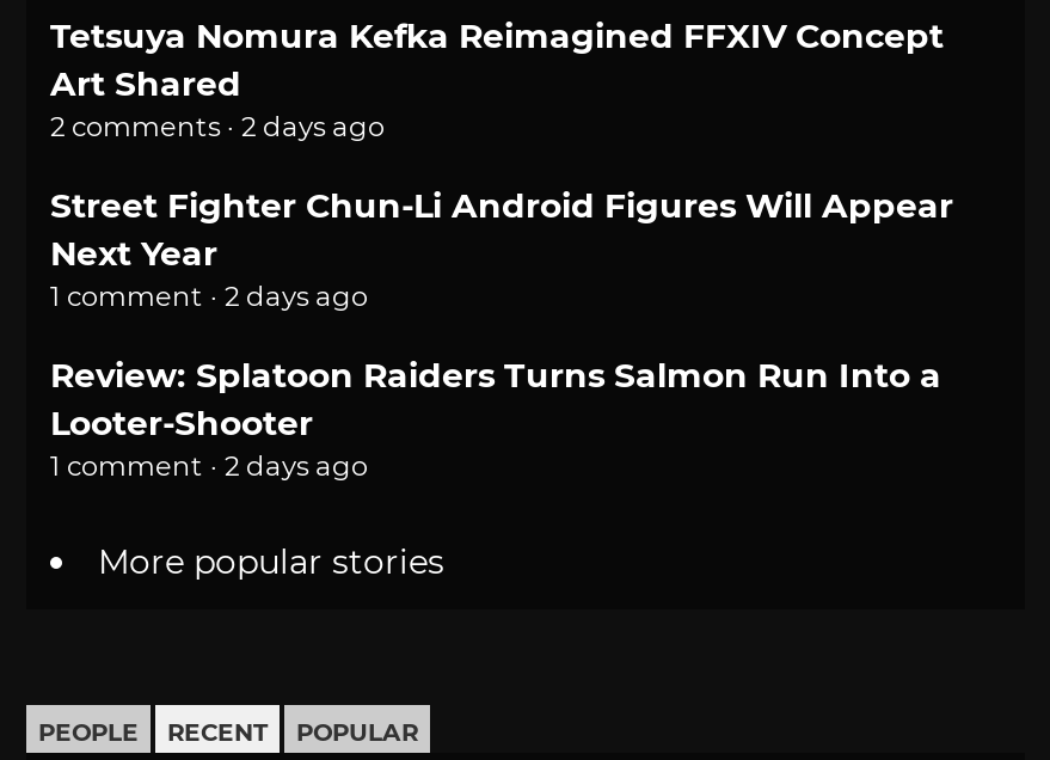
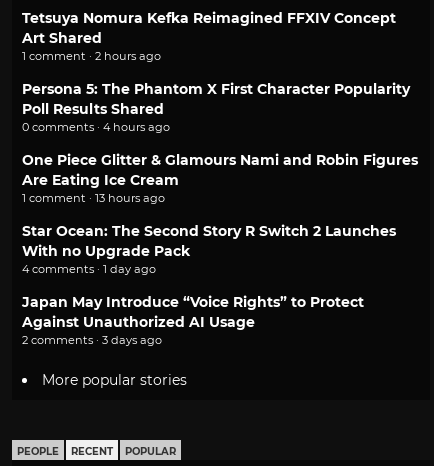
[50,109,953,482] 2 comments · 2 days ago | Street Fighter Chun-Li Android Figures Will Appear | Next Year | 1 comment · 2 days ago | Review: Splatoon Raiders Turns Salmon Run Into a | Looter-Shooter | 1 comment · 2 days ago -> [22,49,418,347] 1 comment · 2 hours ago | Persona 5: The Phantom X First Character Popularity | Poll Results Shared | 0 comments · 4 hours ago | One Piece Glitter & Glamours Nami and Robin Figures | Are Eating Ice Cream | 1 comment · 13 hours ago | Star Ocean: The Second Story R Switch 2 Launches | With no Upgrade Pack | 4 comments · 1 day ago | Japan May Introduce “Voice Rights” to Protect | Against Unauthorized AI Usage | 2 comments · 3 days ago

